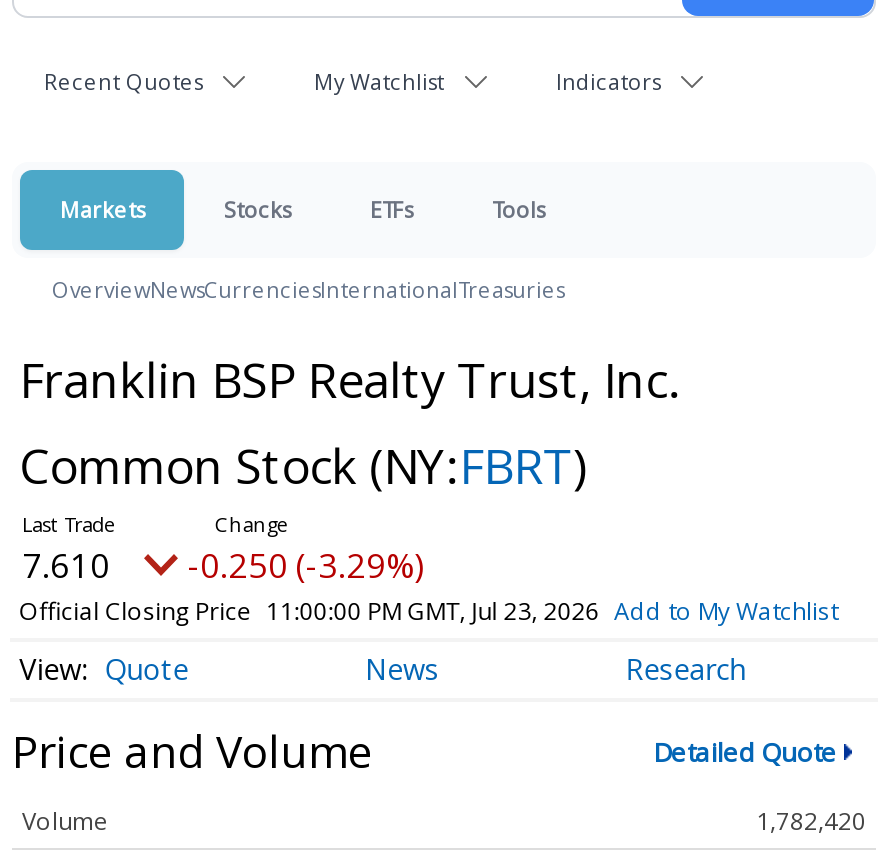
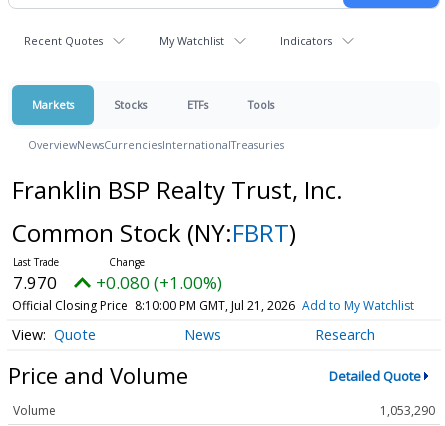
[22,542,110,588] 7.610 -> [13,271,57,294] 7.970
[188,542,424,588] -0.250 (-3.29%) -> [96,271,222,294] +0.080 (+1.00%)
[19,594,838,628] Official Closing Price 11:00:00 PM GMT, Jul 23, 2026 Add to My Watchlist -> [12,297,414,314] Official Closing Price 8:10:00 PM GMT, Jul 21, 2026 Add to My Watchlist
[756,805,866,839] 1,782,420 -> [380,402,435,419] 1,053,290

